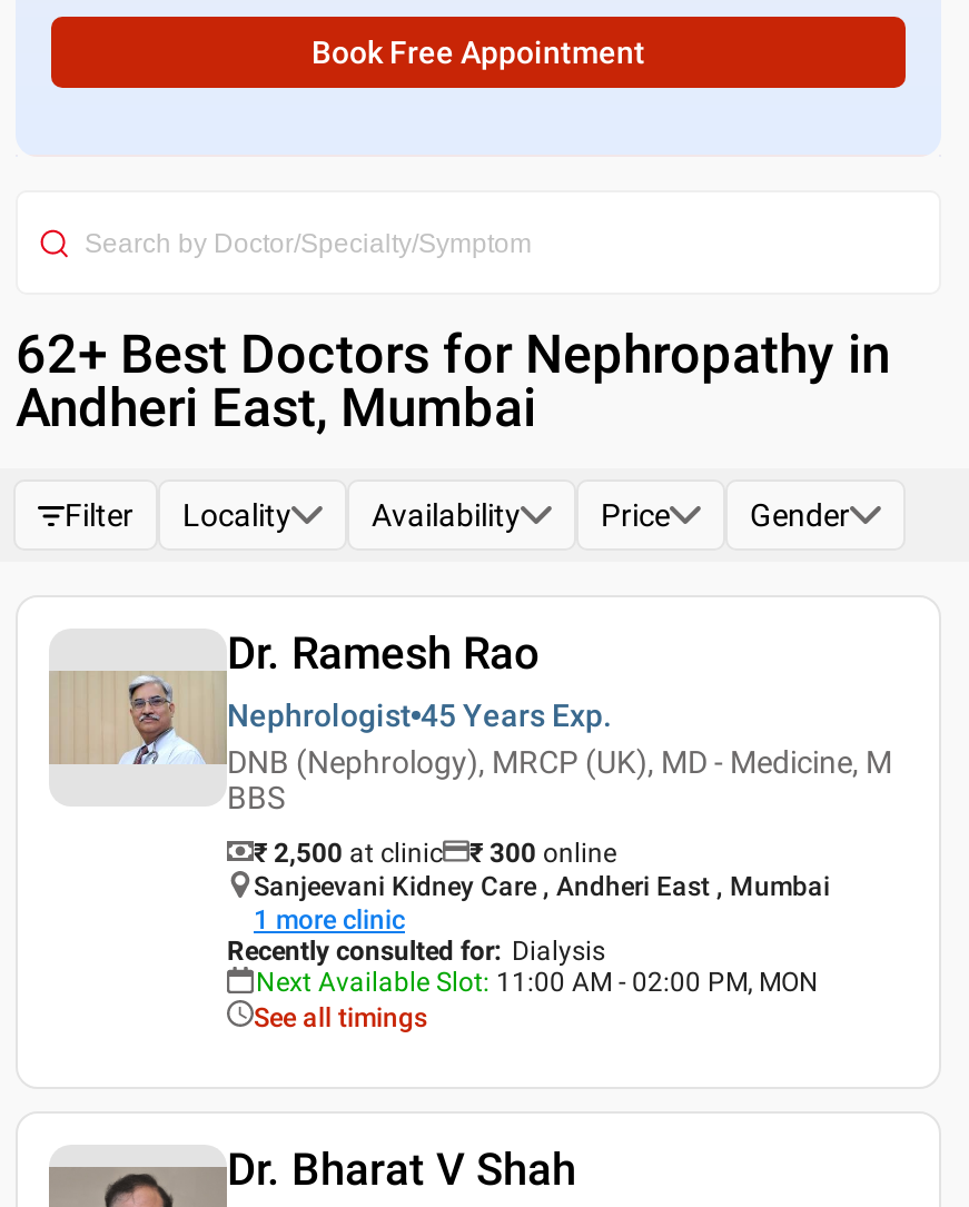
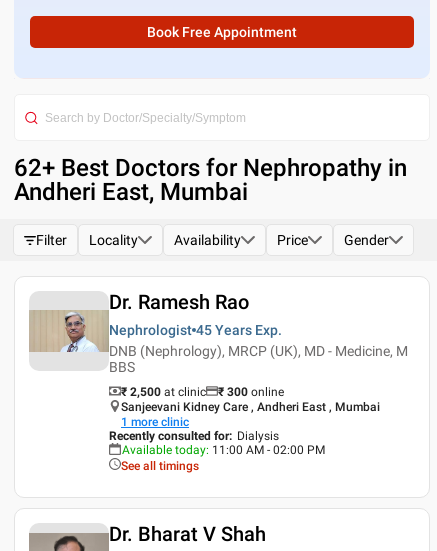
[256,967,819,998] Next Available Slot: 11:00 AM - 02:00 PM, MON -> [122,443,325,457] Available today: 11:00 AM - 02:00 PM

